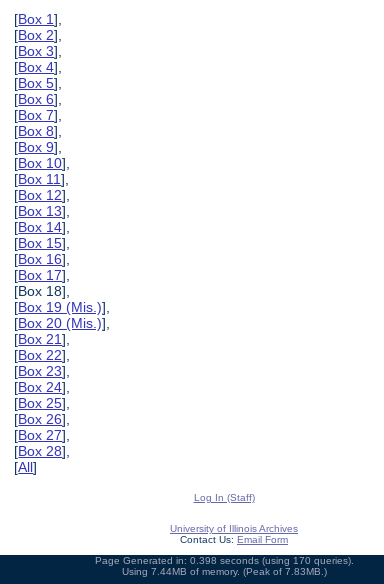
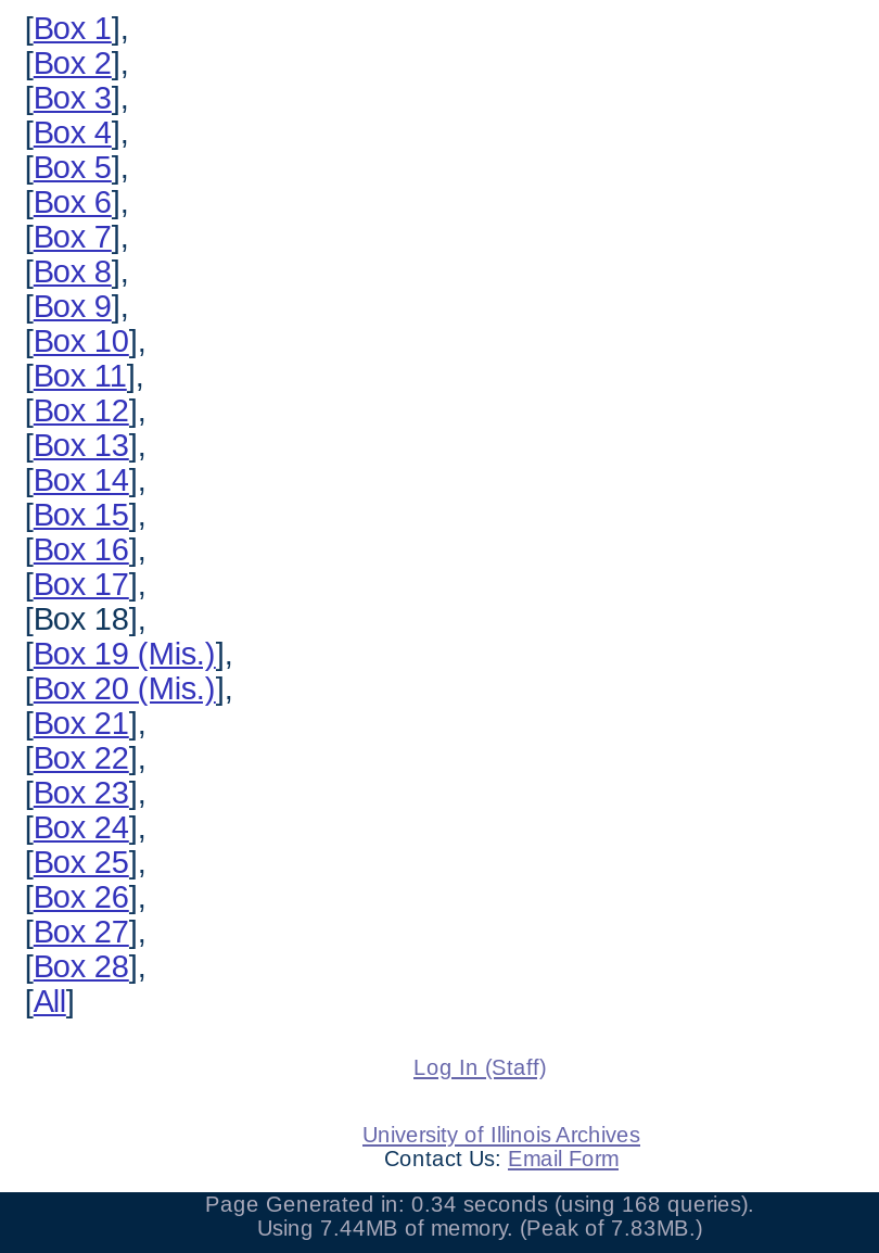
[94,555,353,566] Page Generated in: 0.398 seconds (using 170 queries). -> [205,1192,754,1216] Page Generated in: 0.34 seconds (using 168 queries).

